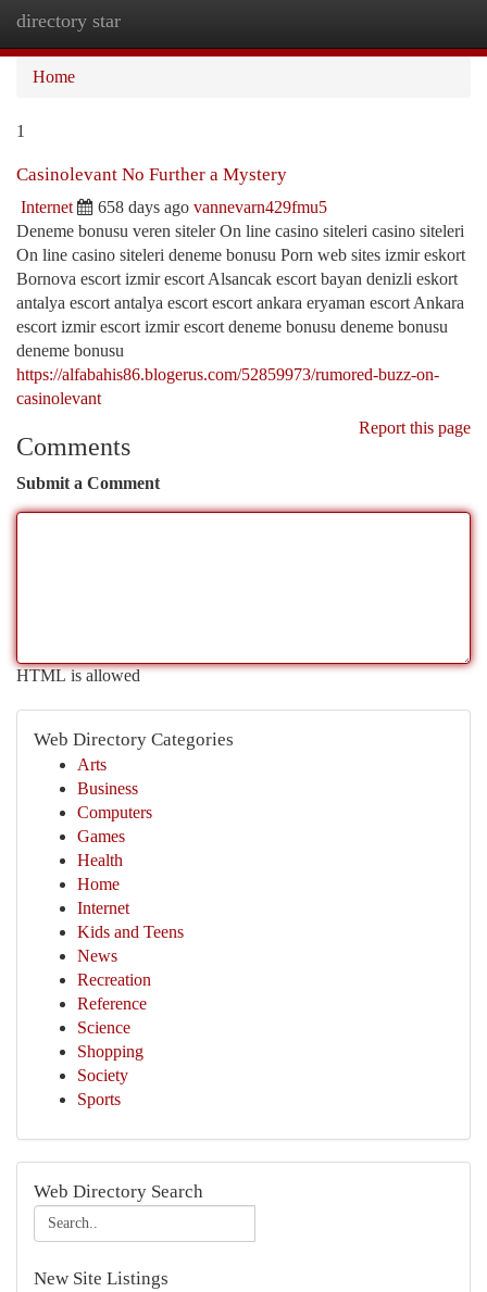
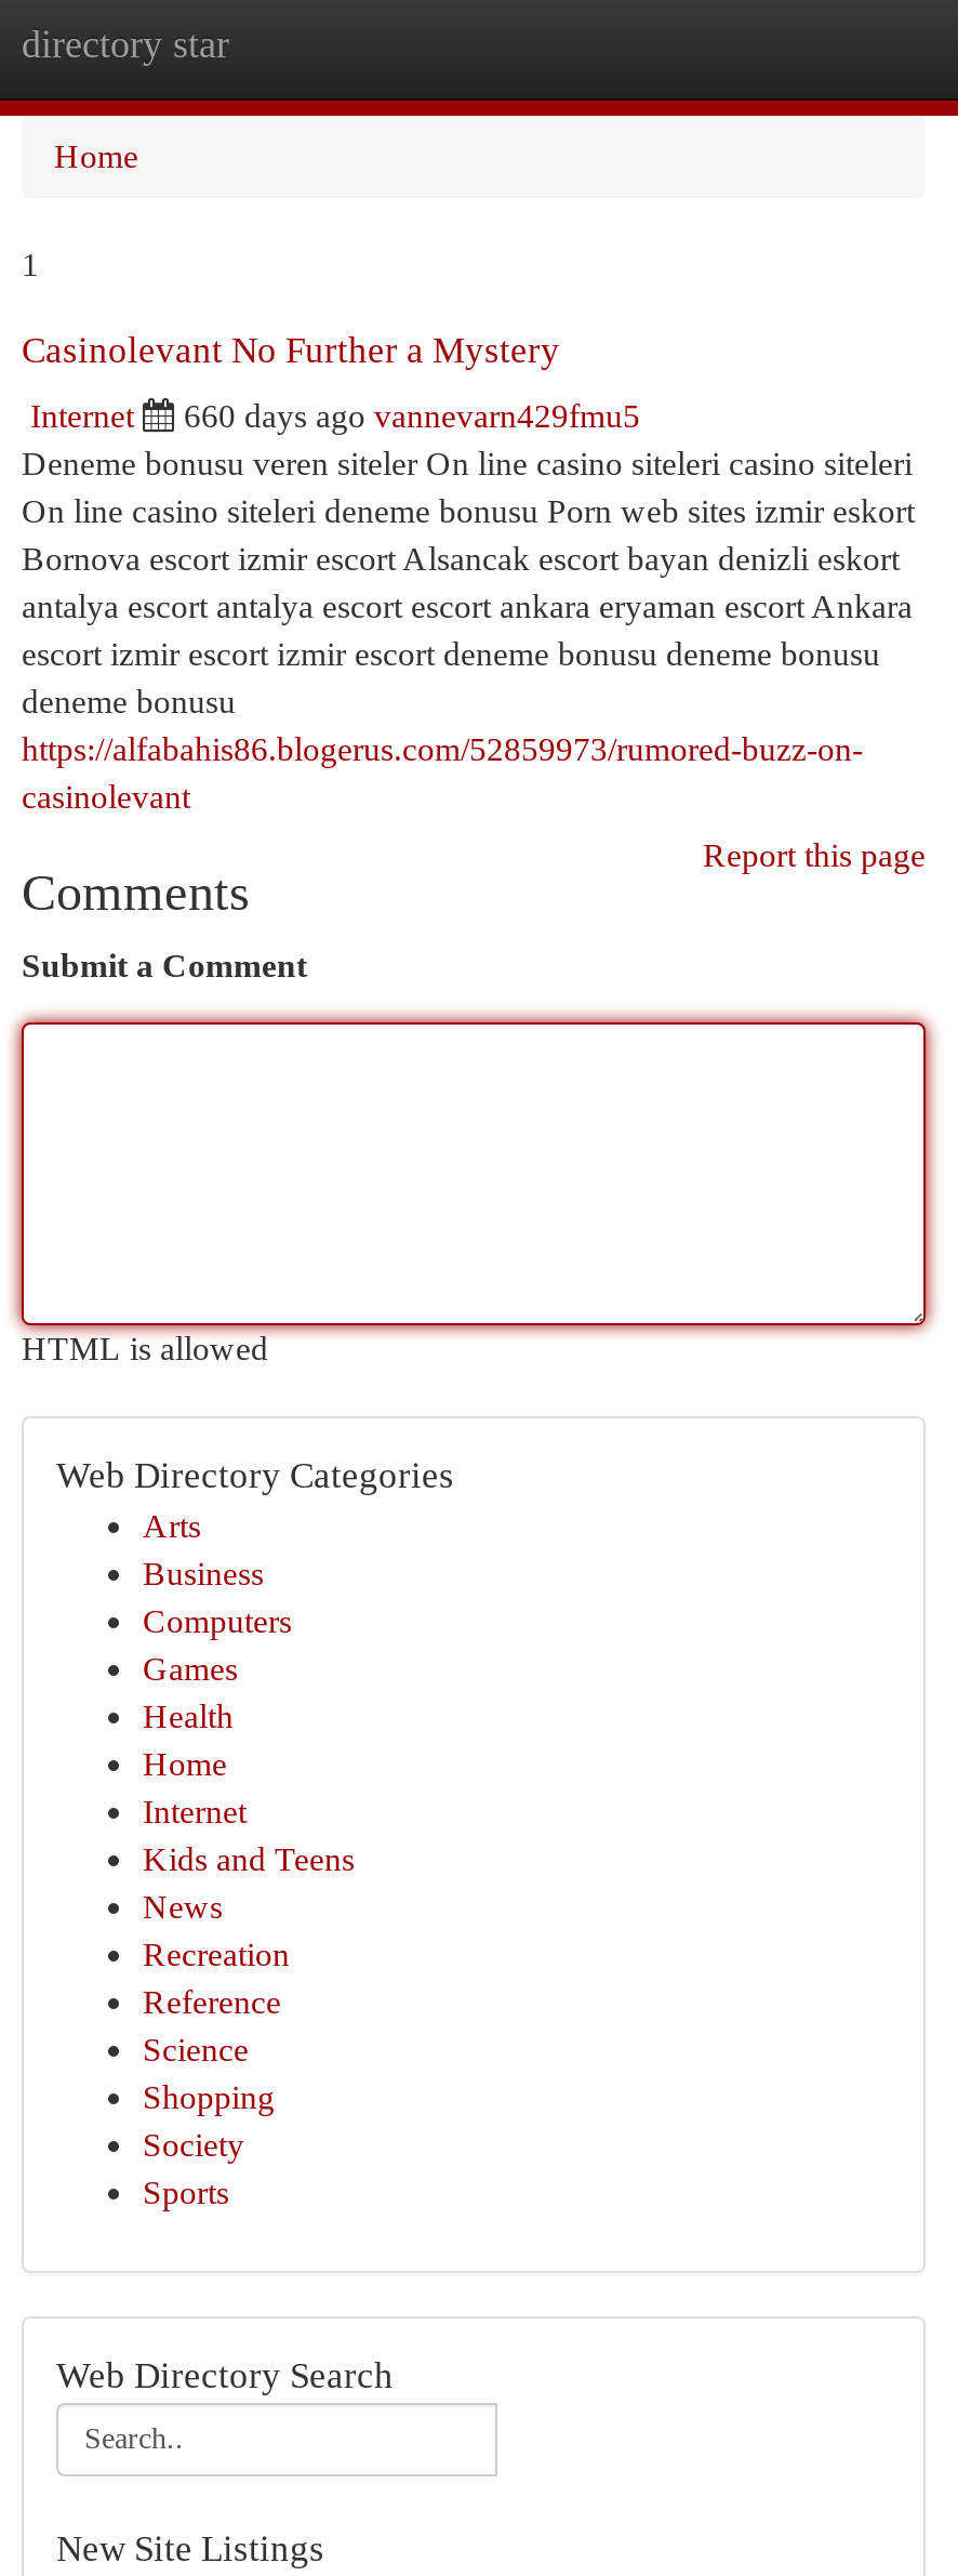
[98,198,327,216] 658 days ago vannevarn429fmu5 -> [184,397,640,434] 660 days ago vannevarn429fmu5

